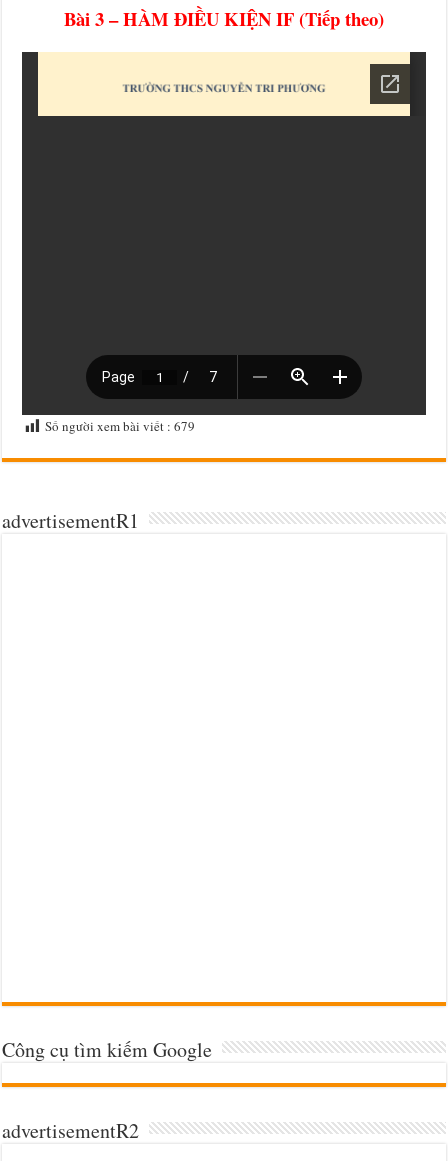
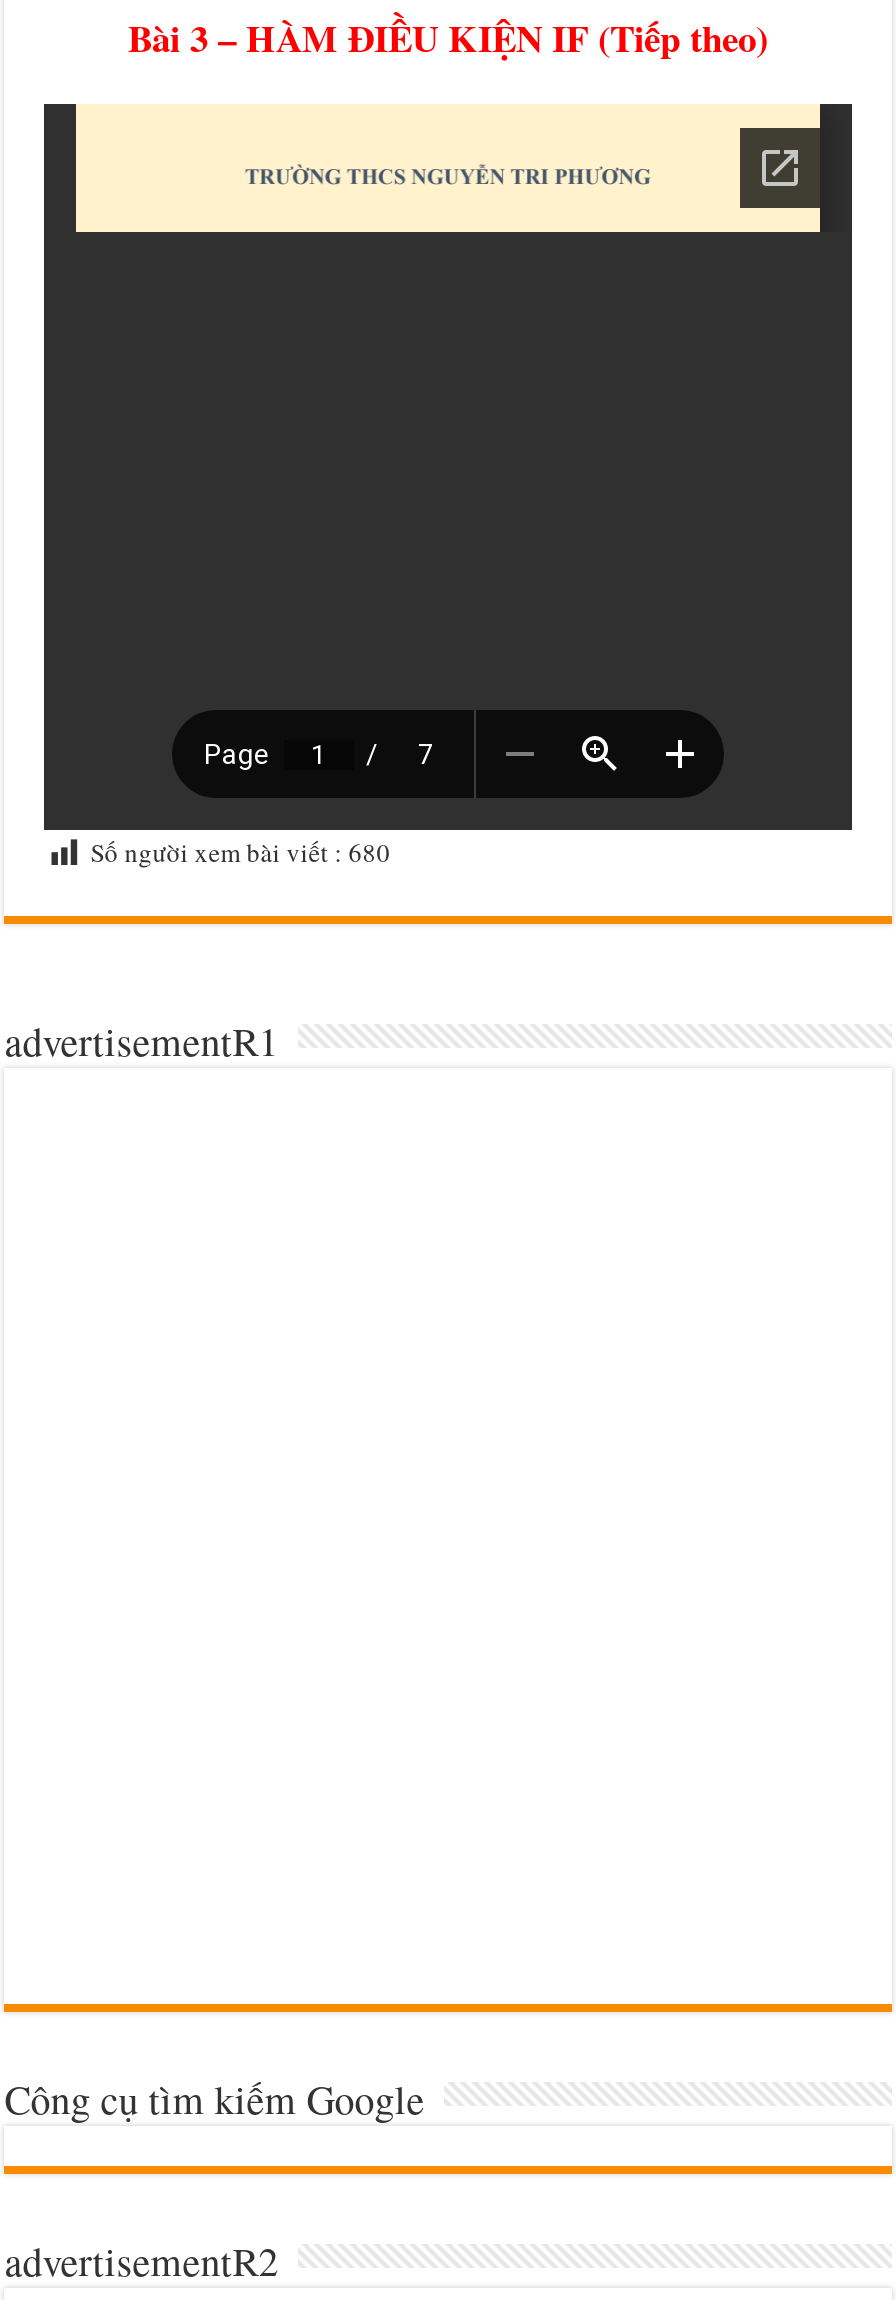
[45,417,195,435] Số người xem bài viết : 679 -> [90,834,390,870] Số người xem bài viết : 680

